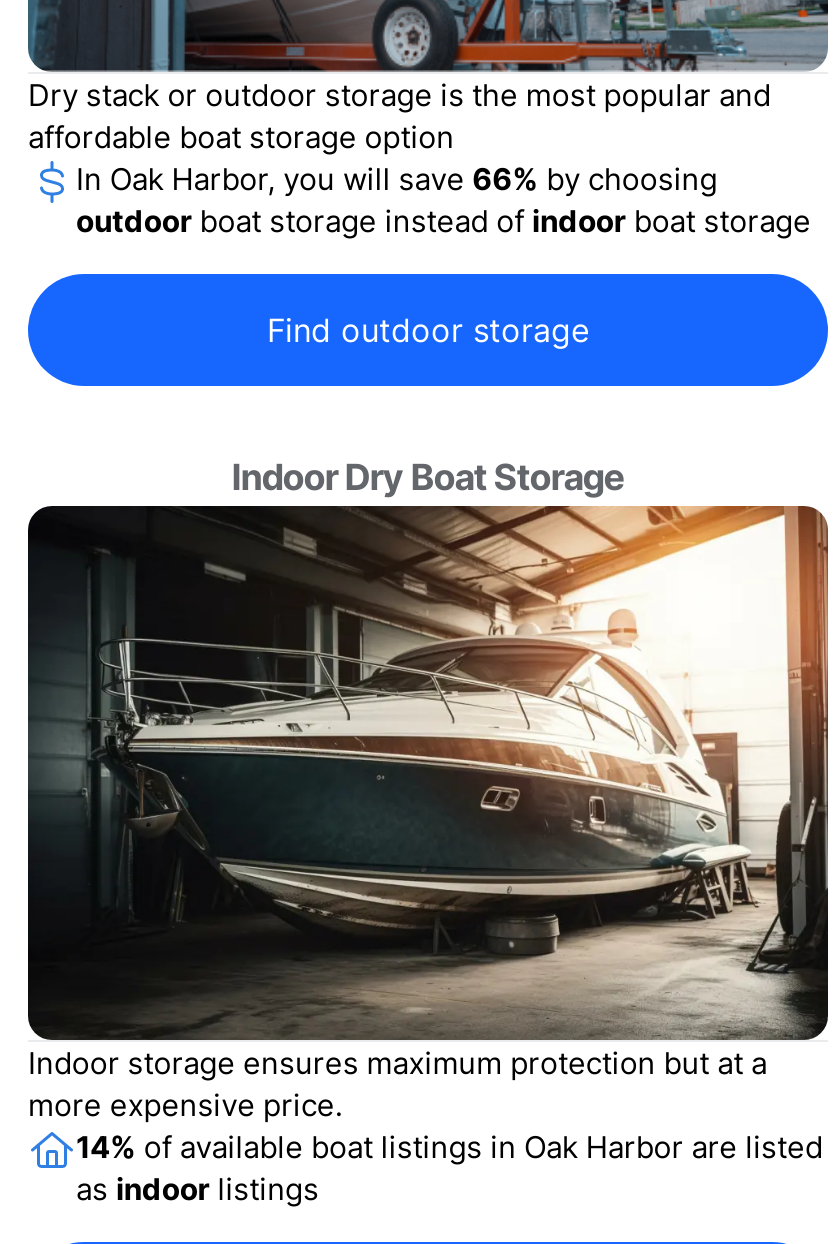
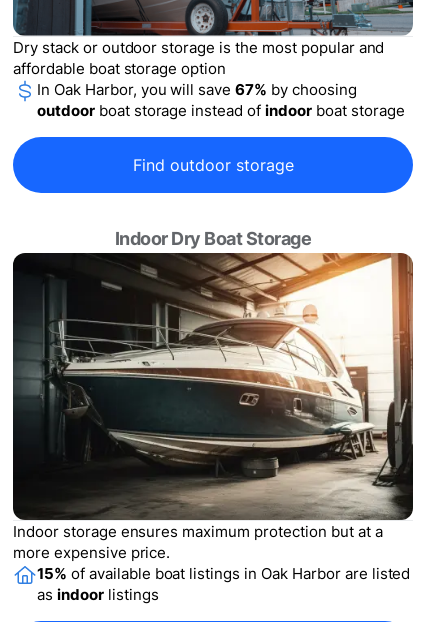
[76,159,717,197] In Oak Harbor, you will save 66% by choosing -> [37,80,357,99] In Oak Harbor, you will save 67% by choosing
[76,1128,823,1166] 14% of available boat listings in Oak Harbor are listed -> [37,564,410,583] 15% of available boat listings in Oak Harbor are listed

